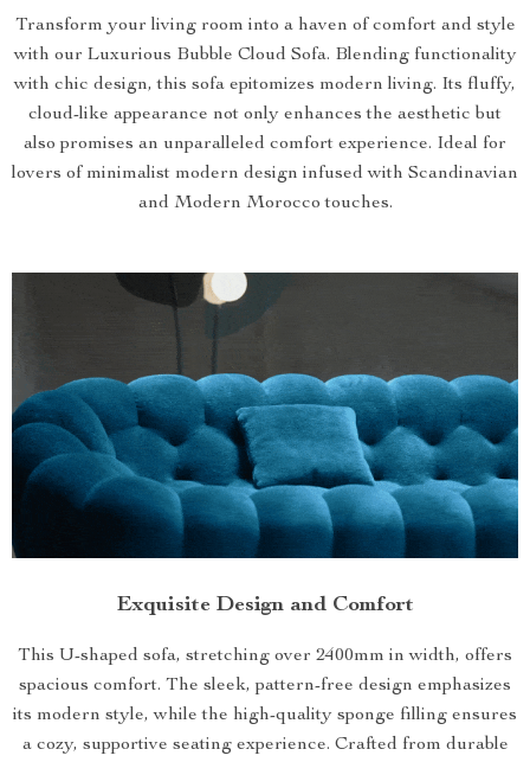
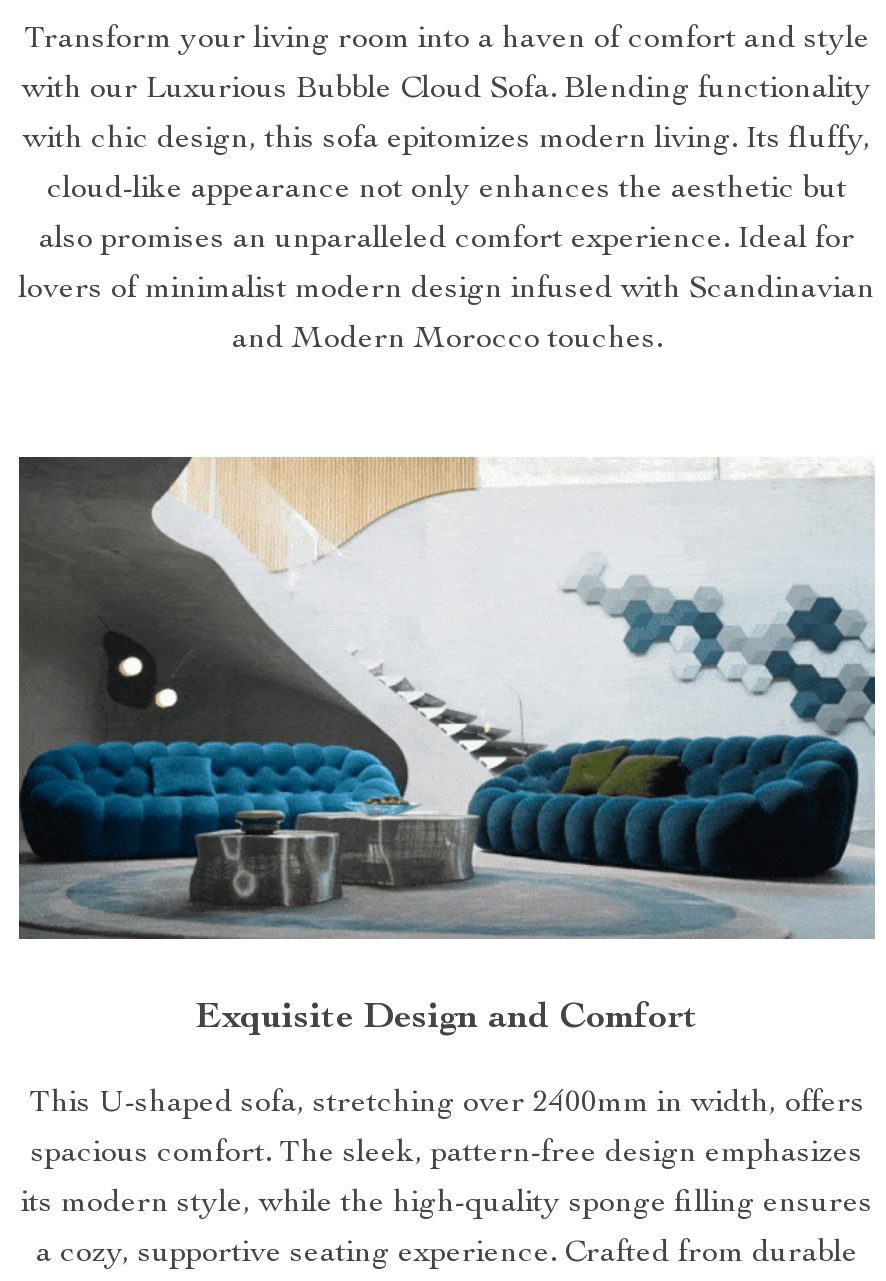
[11,271,519,558] [image] -> [17,457,875,941] [image]

